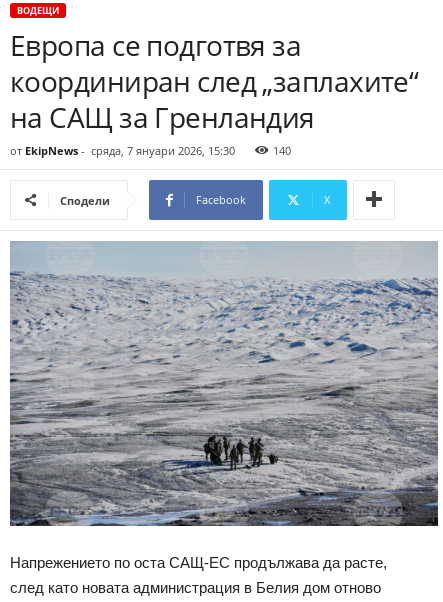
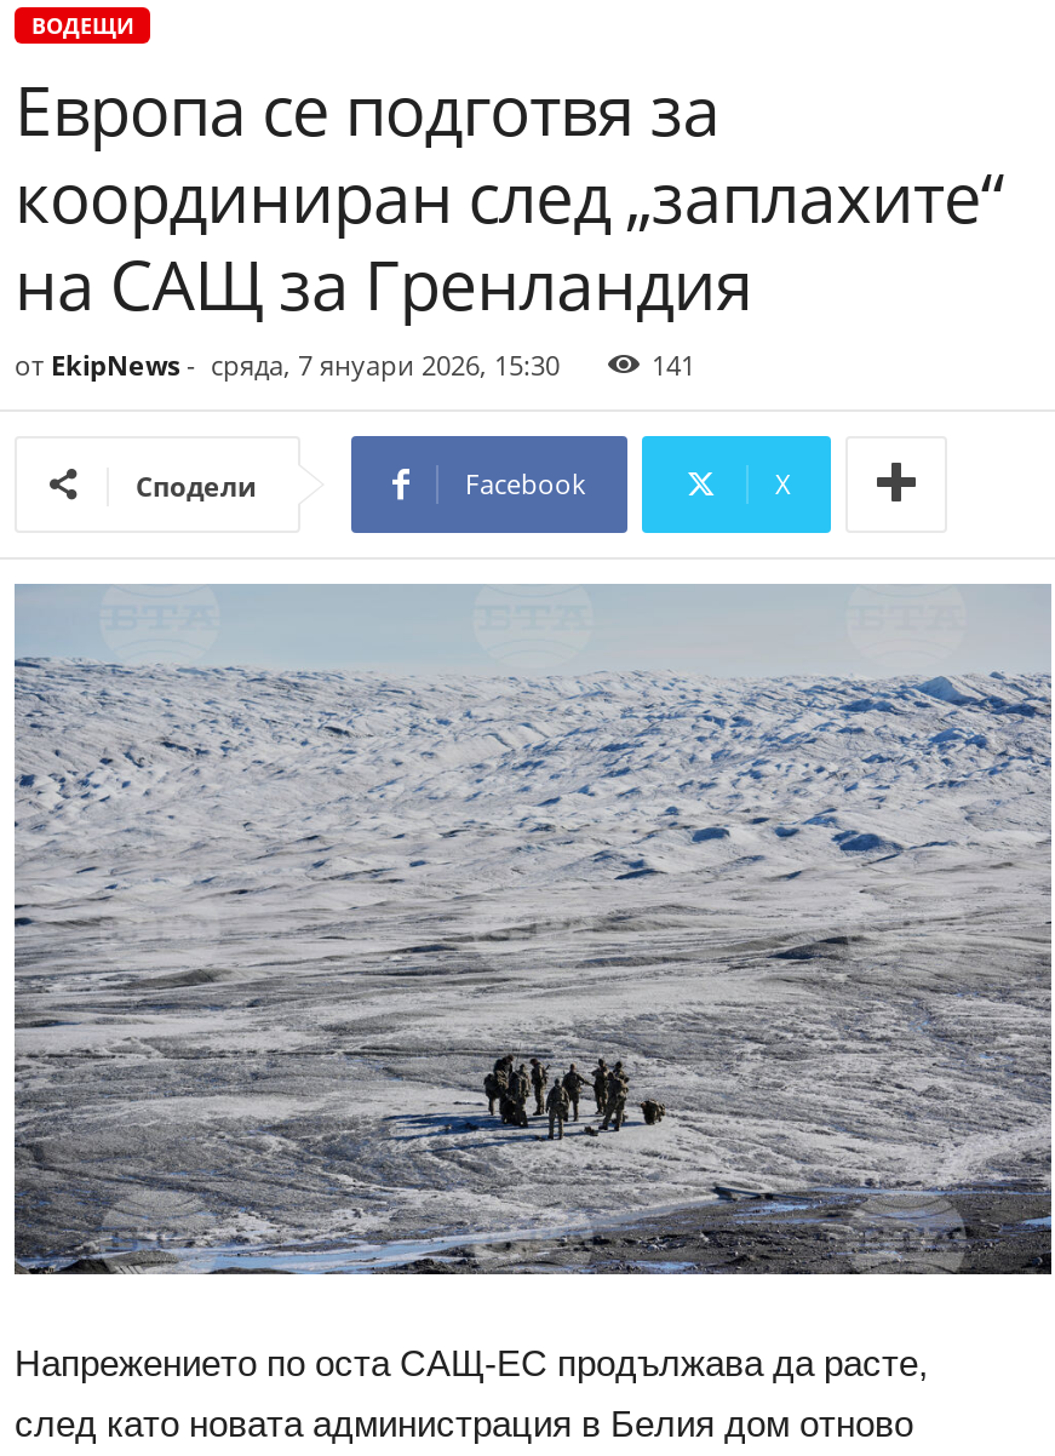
[273,143,291,158] 140 -> [652,346,695,383] 141

